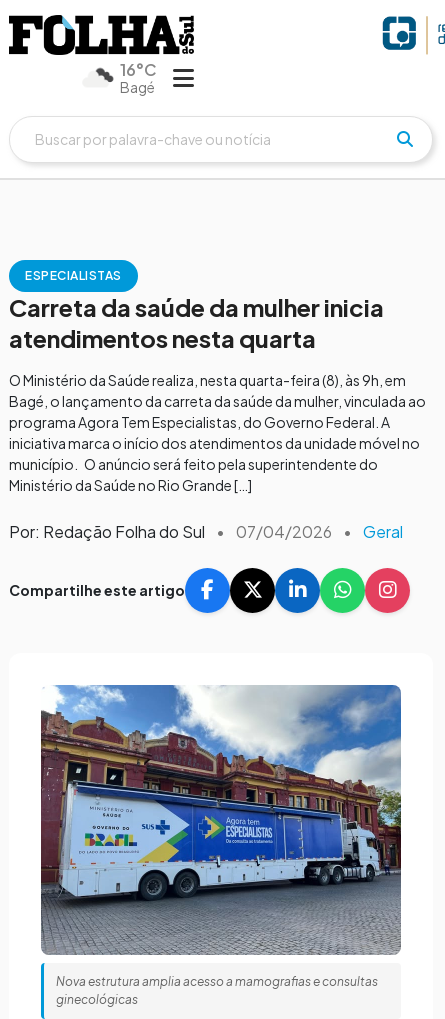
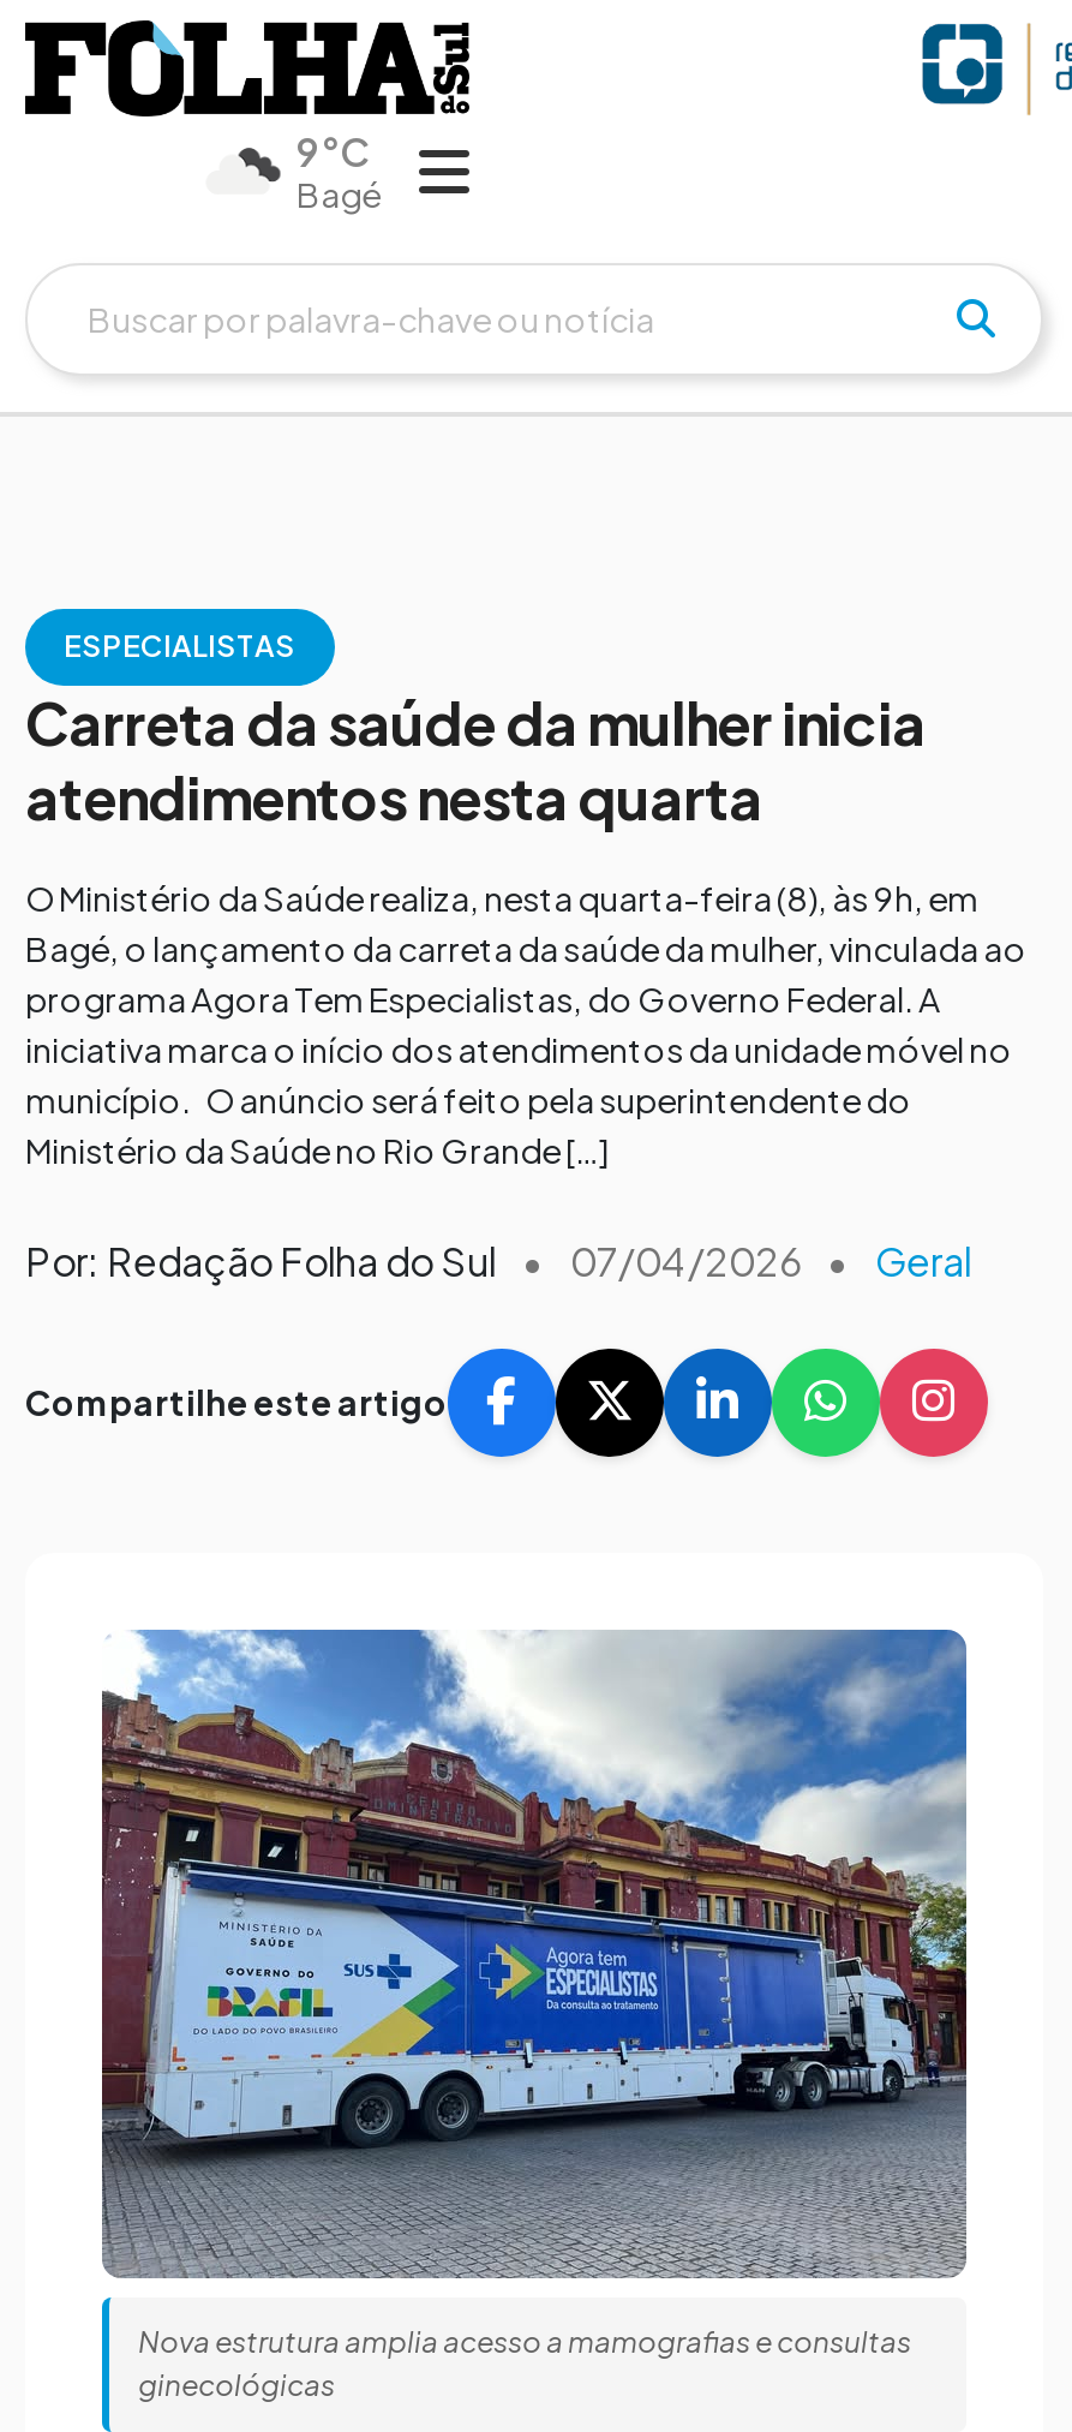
[120,59,157,80] 16°C -> [297,126,371,177] 9°C

